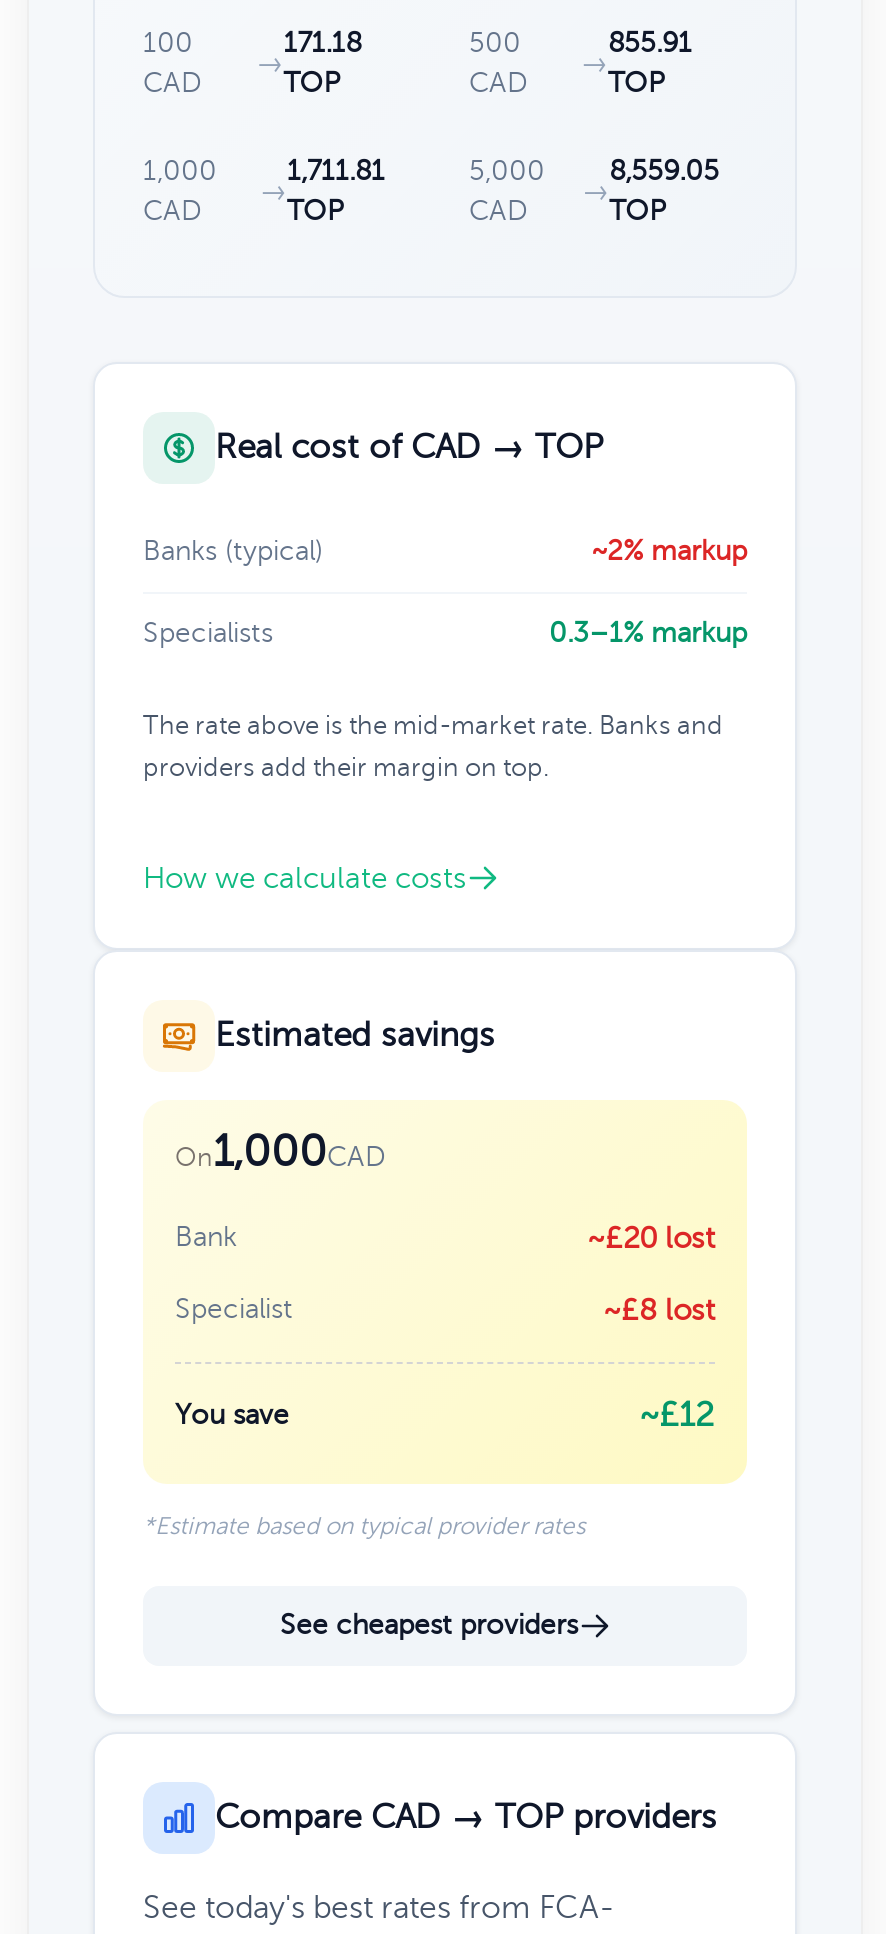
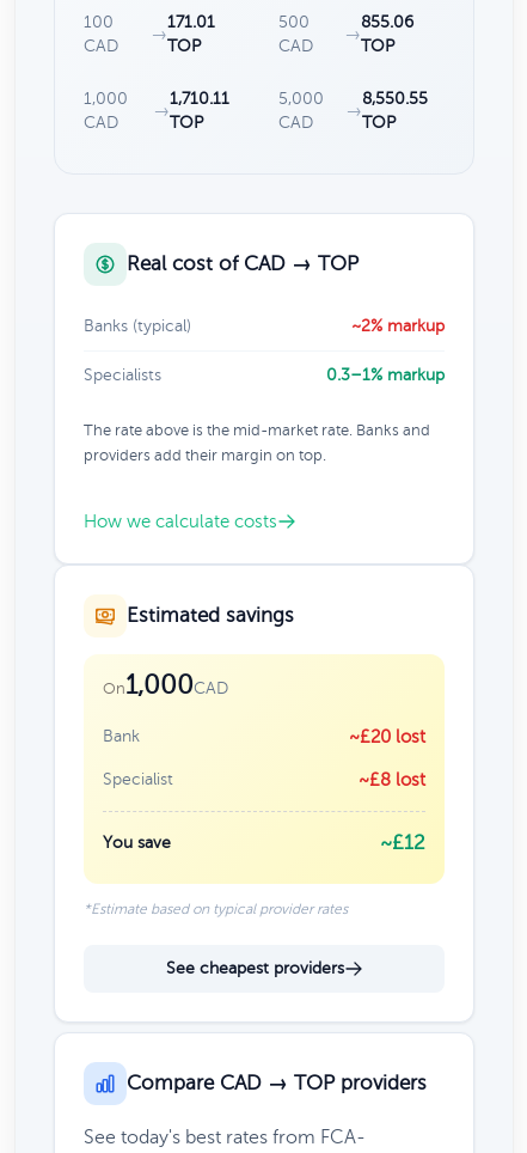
[283,27,361,57] 171.18 -> [167,13,215,31] 171.01
[608,27,692,57] 855.91 -> [360,13,413,31] 855.06
[287,155,385,185] 1,711.81 -> [169,89,229,107] 1,710.11
[609,155,719,185] 8,559.05 -> [362,89,428,107] 8,550.55

